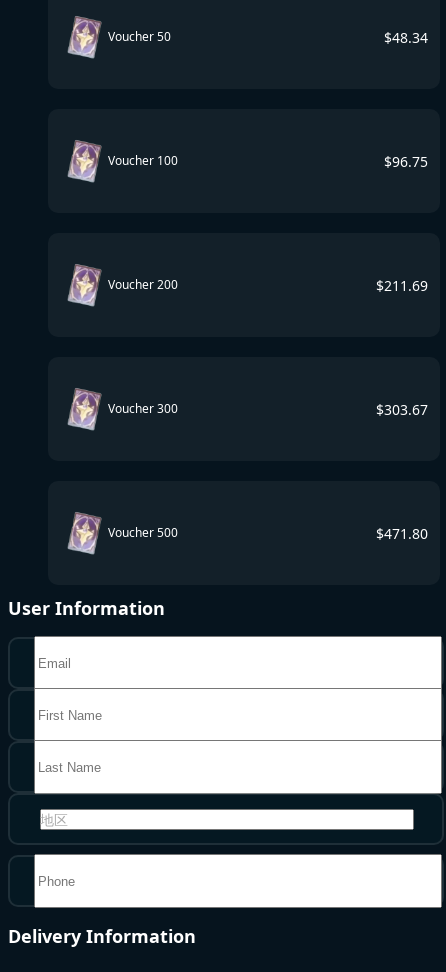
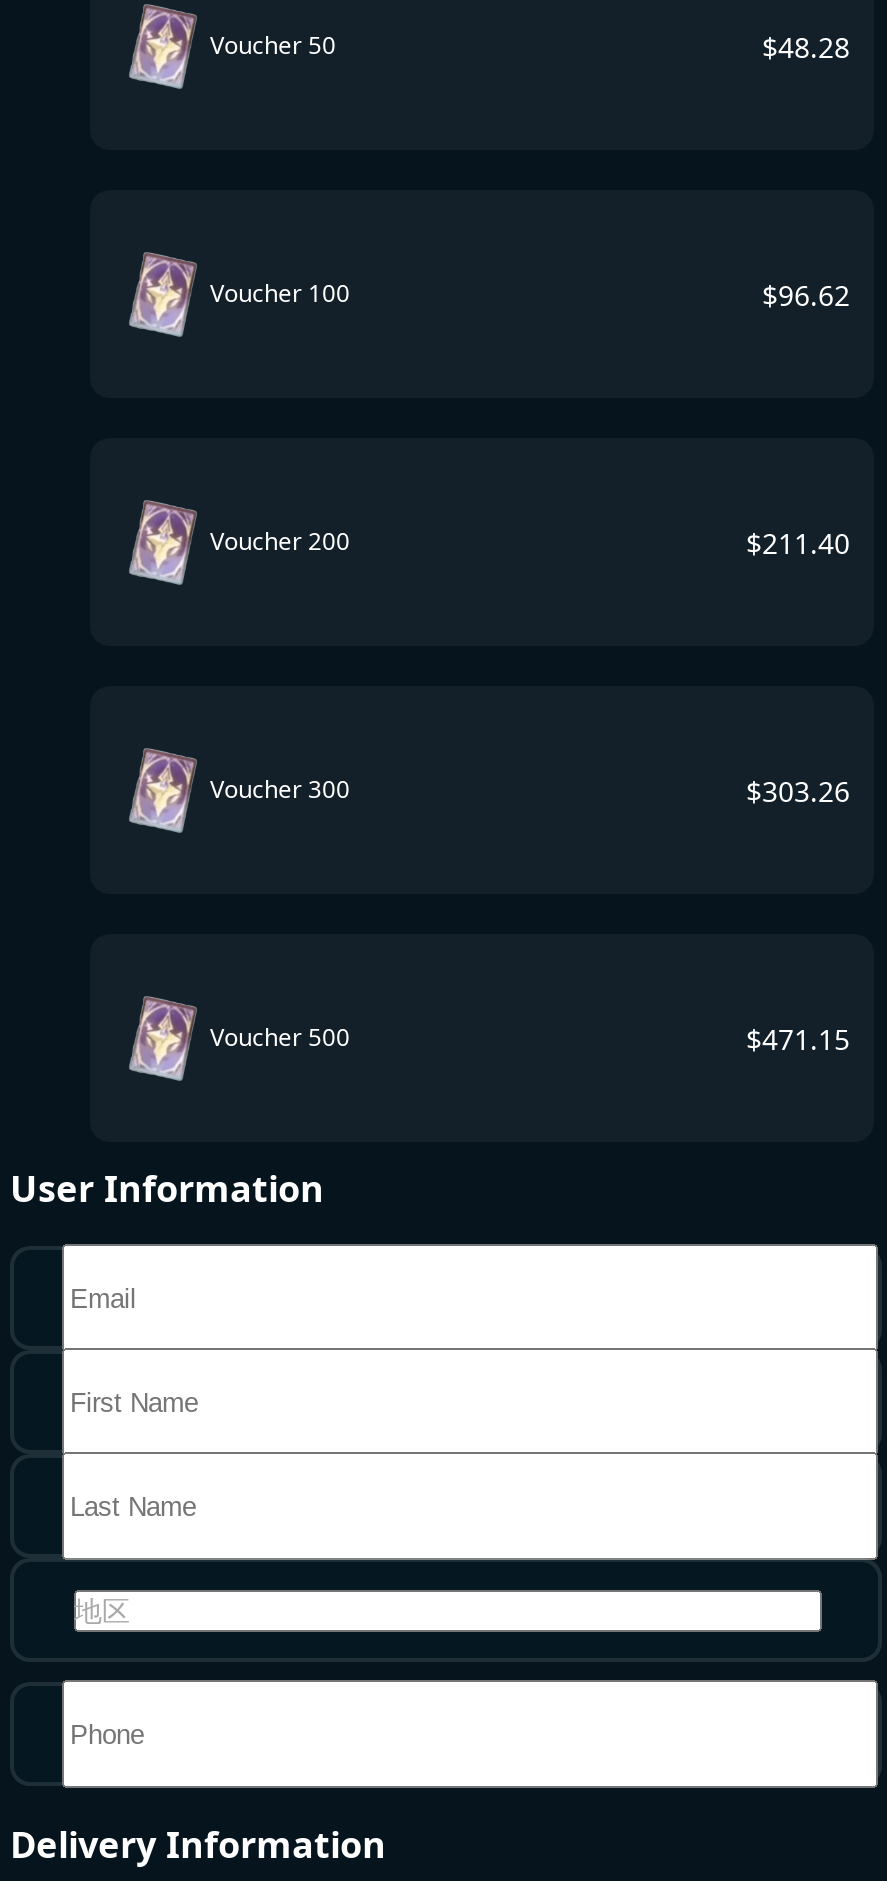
[384,28,428,47] $48.34 -> [762,28,850,66] $48.28
[384,152,428,171] $96.75 -> [762,276,850,314] $96.62
[376,276,428,295] $211.69 -> [746,524,850,562] $211.40
[376,400,428,419] $303.67 -> [746,772,850,810] $303.26
[376,524,428,543] $471.80 -> [746,1020,850,1058] $471.15

